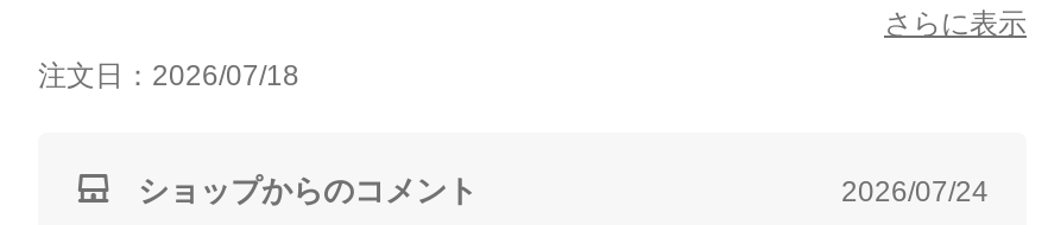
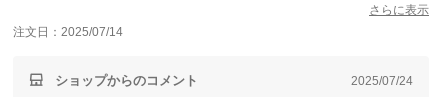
[38,59,299,92] 注文日：2026/07/18 -> [13,25,123,39] 注文日：2025/07/14
[841,175,989,208] 2026/07/24 -> [351,74,413,88] 2025/07/24

